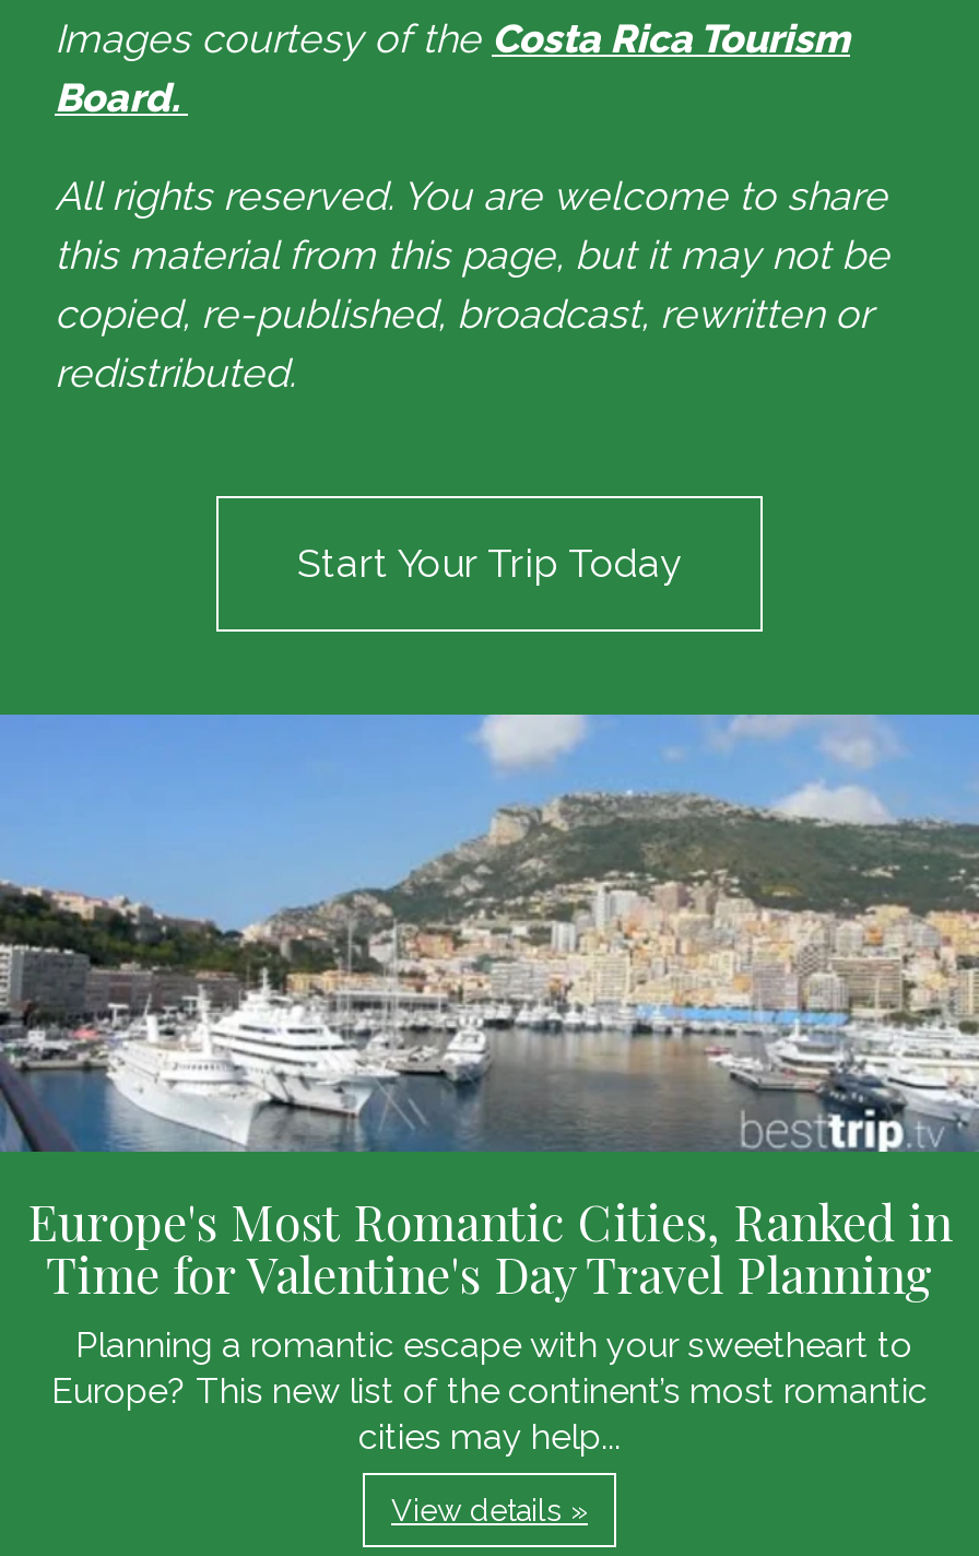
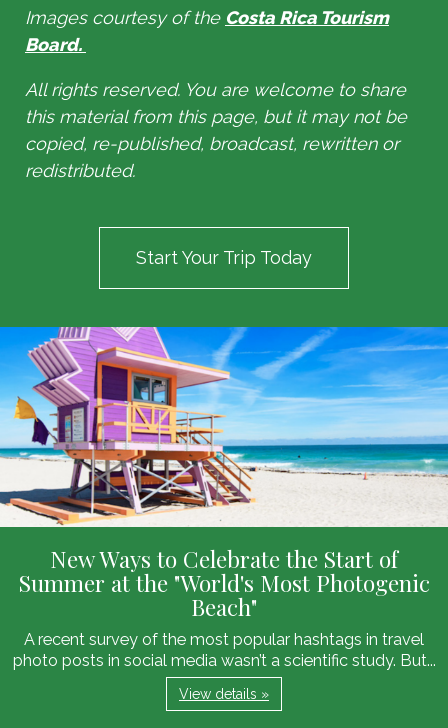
[7,712,972,1457] [image] | Europe's Most Romantic Cities, Ranked in | Time for Valentine's Day Travel Planning | Planning a romantic escape with your sweetheart to | Europe? This new list of the continent’s most romantic | cities may help... -> [3,326,445,669] [image] | New Ways to Celebrate the Start of | Summer at the "World's Most Photogenic | Beach" | A recent survey of the most popular hashtags in travel | photo posts in social media wasn’t a scientific study. But...

